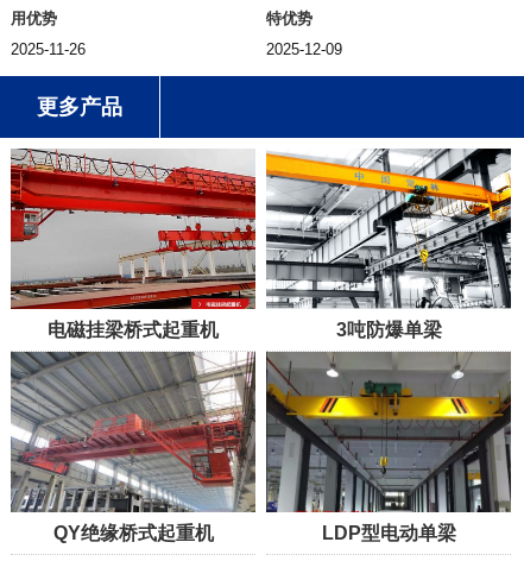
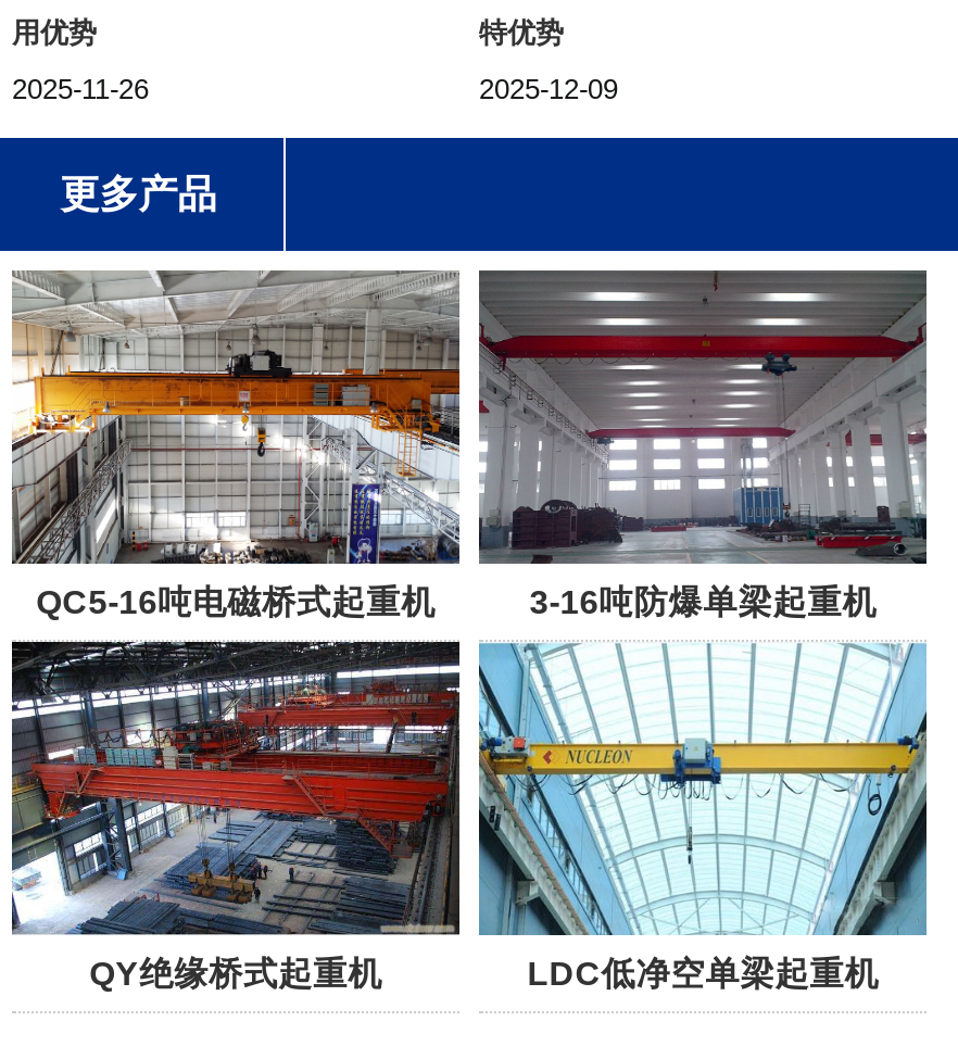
[10,150,442,340] [image] | 电磁挂梁桥式起重机 | 3吨防爆单梁 -> [12,270,877,620] [image] | QC5-16吨电磁桥式起重机 | 3-16吨防爆单梁起重机
[265,149,512,309] [image] -> [477,268,929,566] [image]
[10,352,255,512] [image] -> [10,640,459,935] [image]
[265,351,512,543] [image] | LDP型电动单梁 -> [477,642,929,991] [image] | LDC低净空单梁起重机

